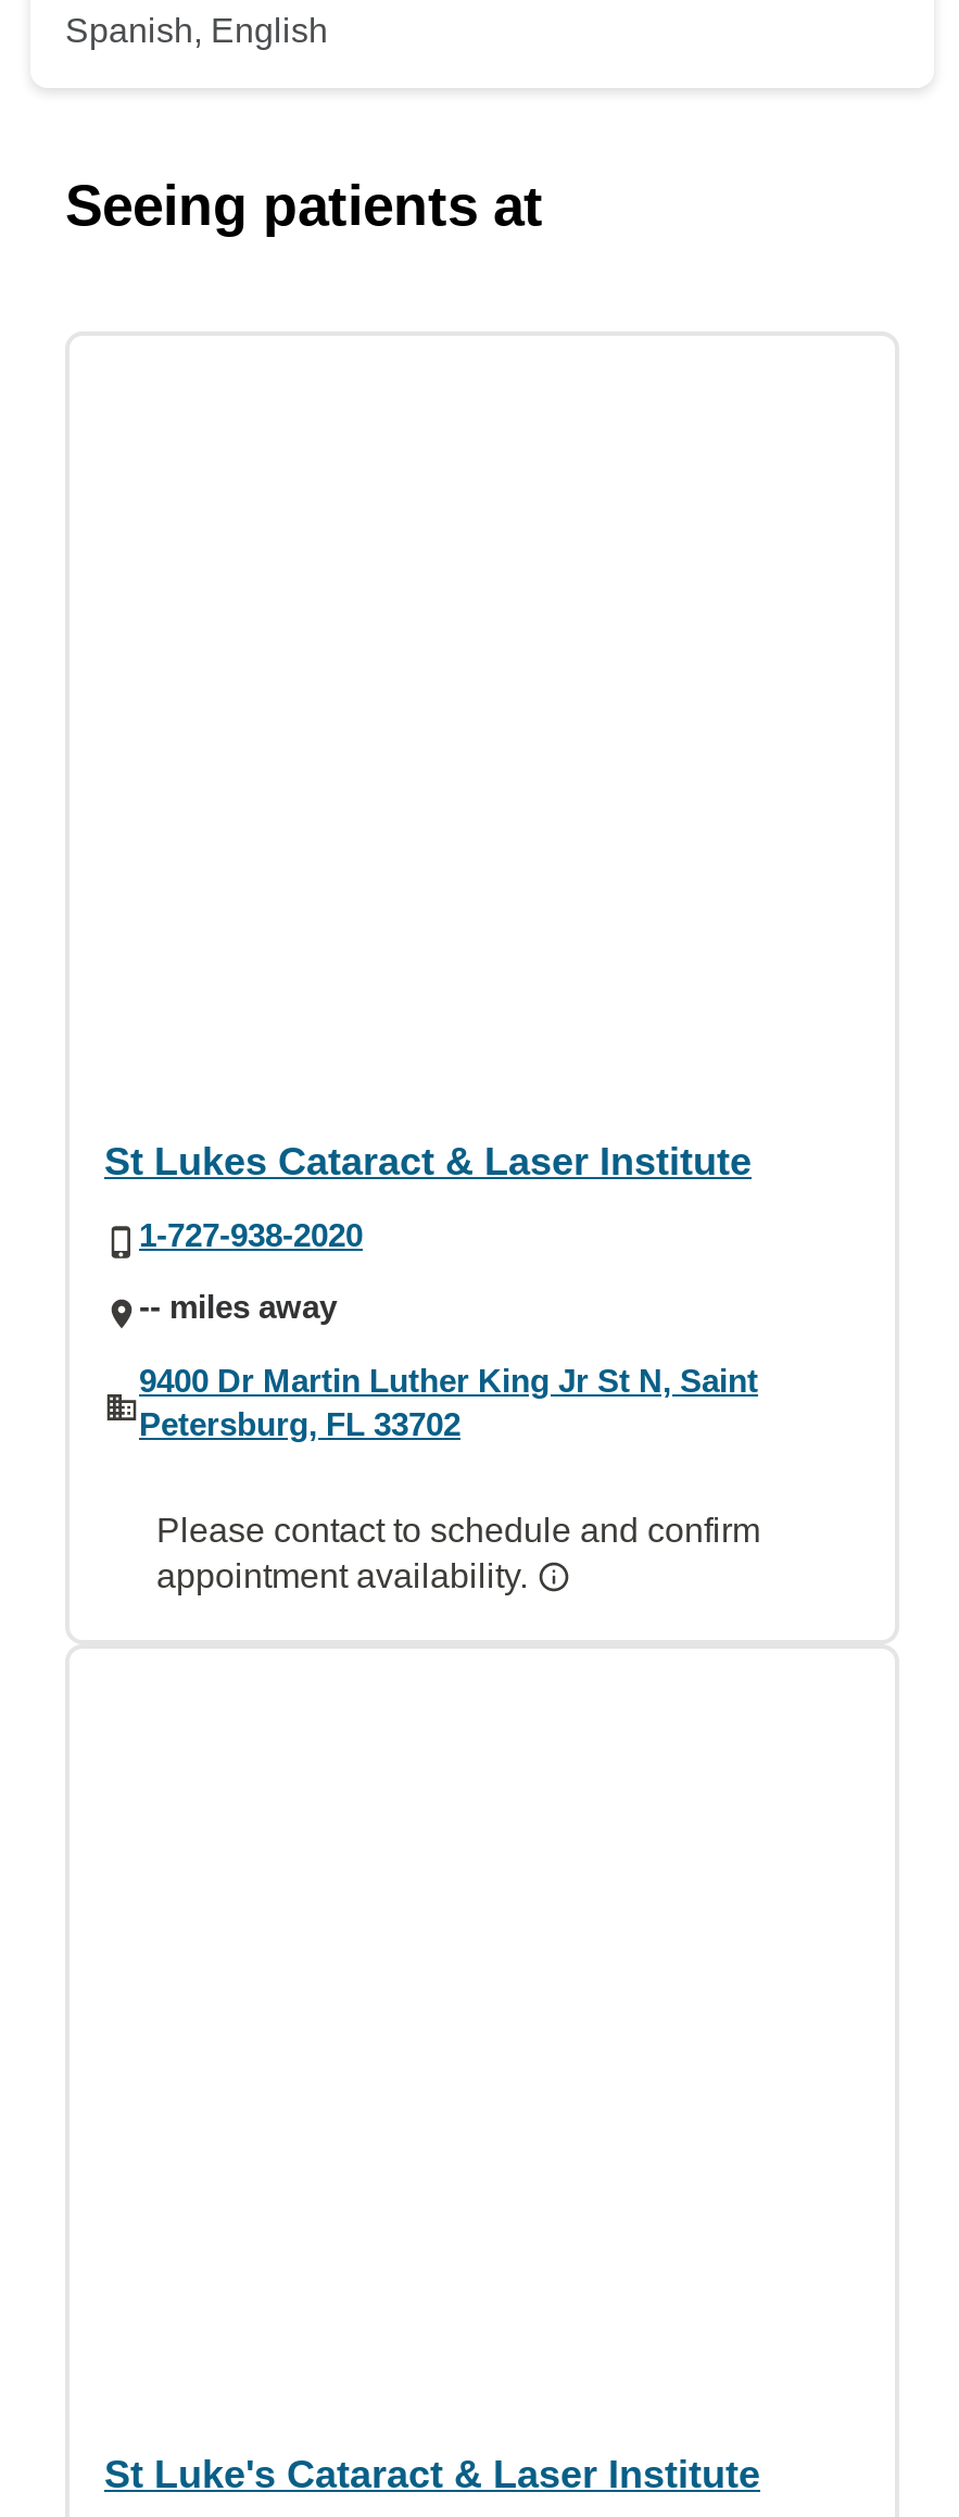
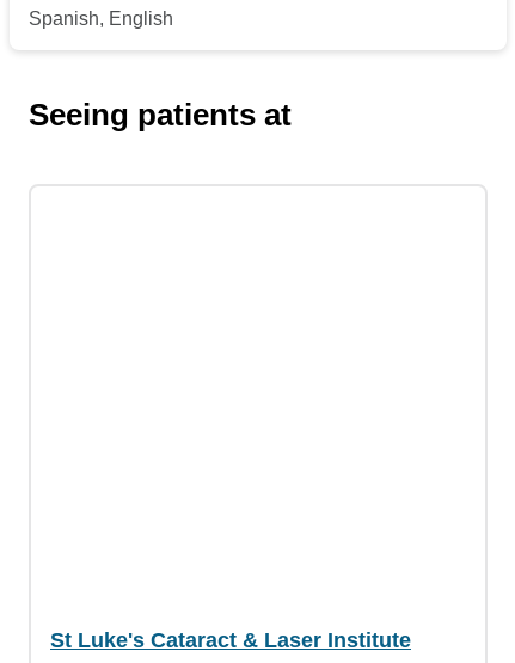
[104,1140,760,1594] St Lukes Cataract & Laser Institute | 1-727-938-2020 | -- miles away | 9400 Dr Martin Luther King Jr St N, Saint | Petersburg, FL 33702 | Please contact to schedule and confirm | appointment availability. -> none

